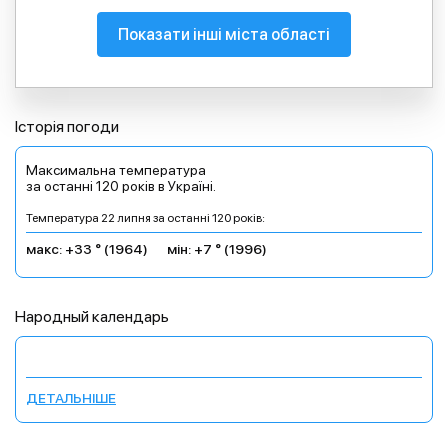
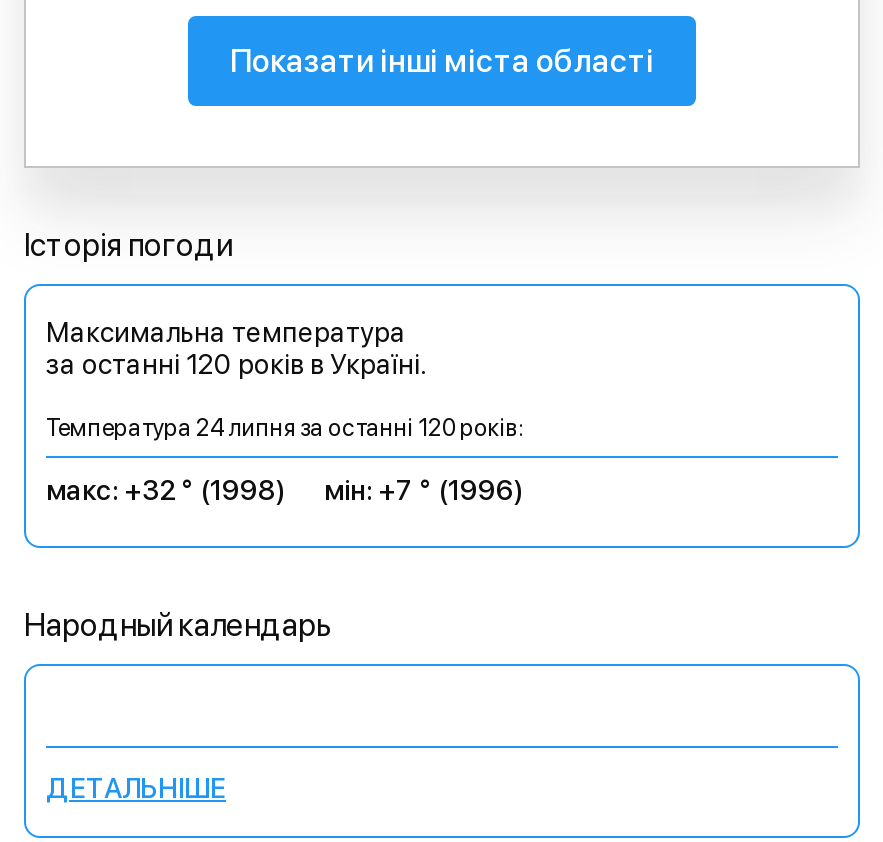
[26,211,265,225] Температура 22 липня за останні 120 років: -> [46,414,524,442] Температура 24 липня за останні 120 років:
[26,241,267,257] макс: +33 ° (1964) мін: +7 ° (1996) -> [46,474,524,506] макс: +32 ° (1998) мін: +7 ° (1996)

